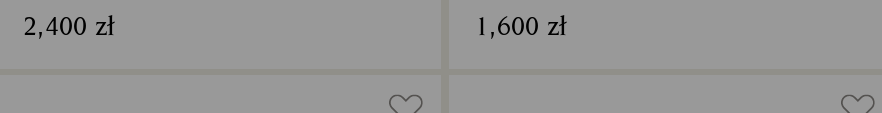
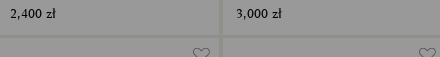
[475,9,567,47] 1,600 zł -> [236,5,282,24] 3,000 zł

